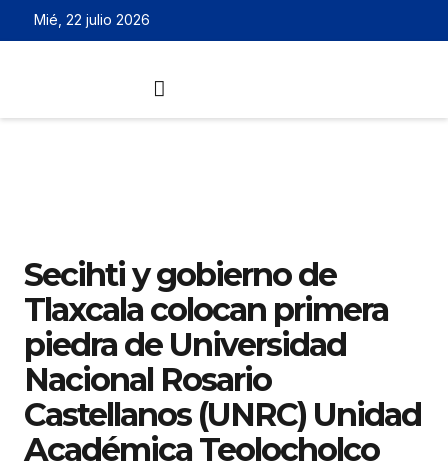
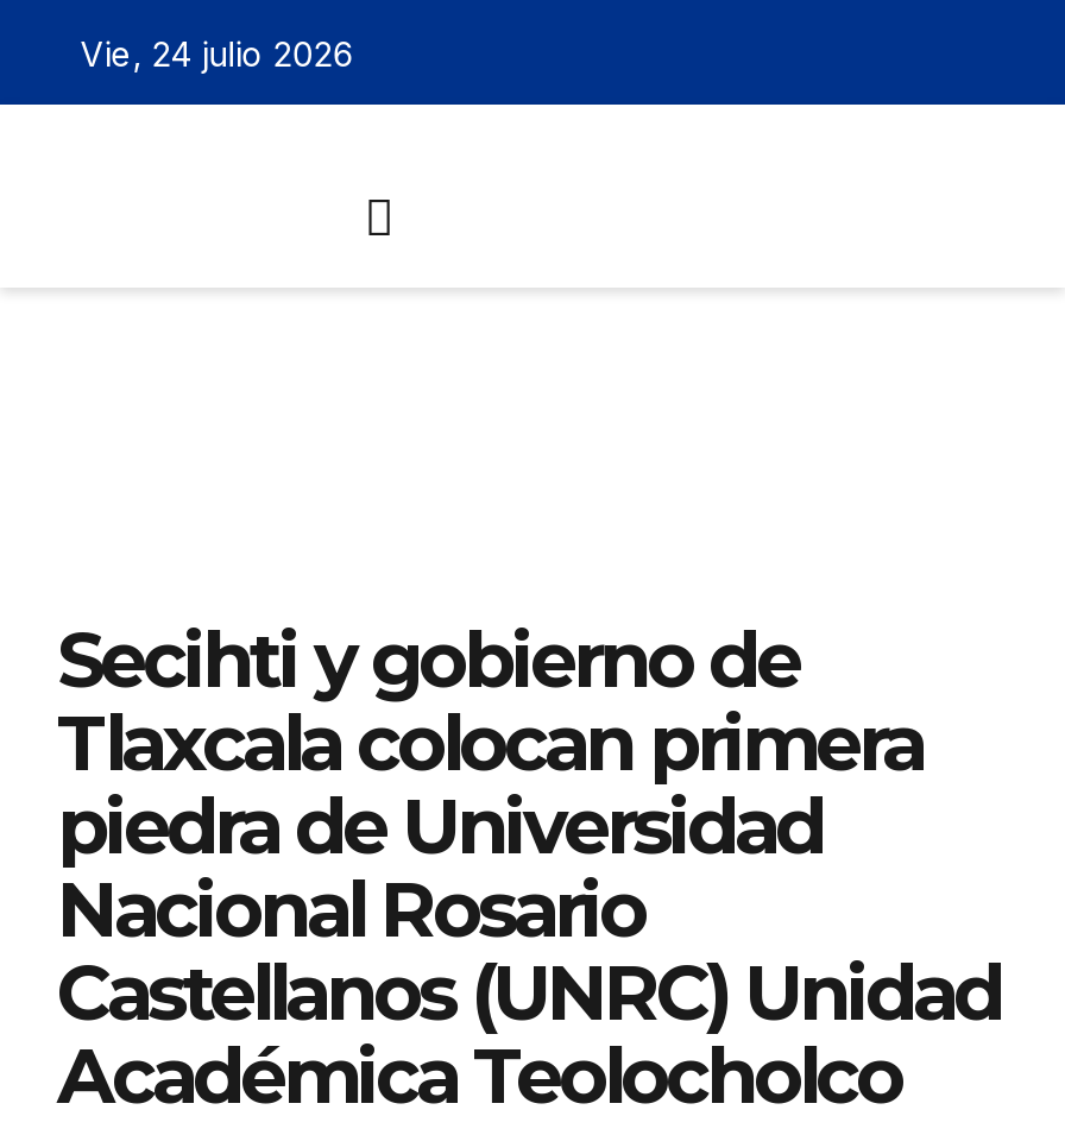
[34,10,150,27] Mié, 22 julio 2026 -> [80,32,354,72] Vie, 24 julio 2026

